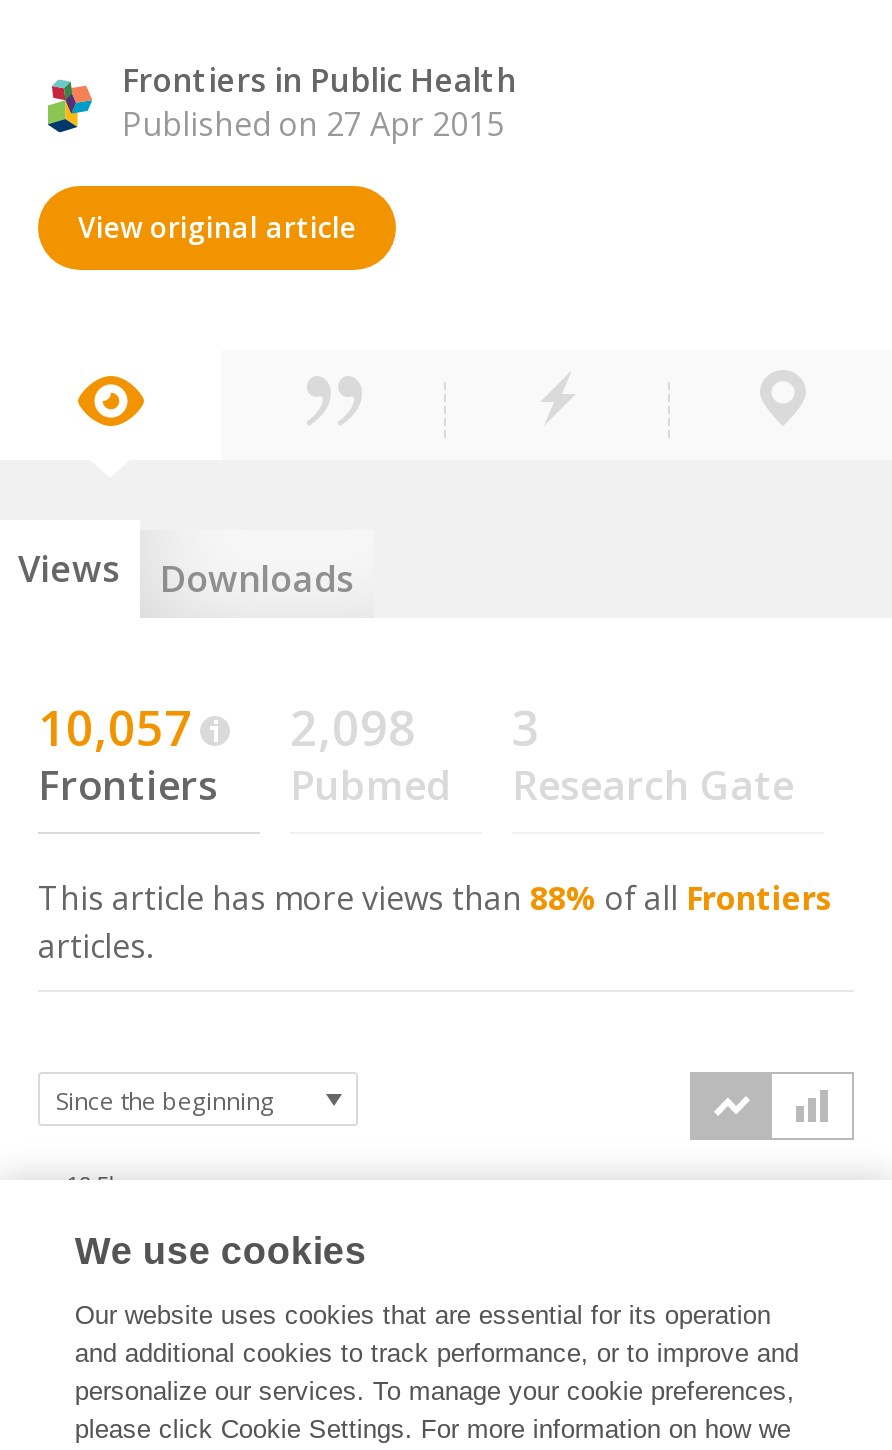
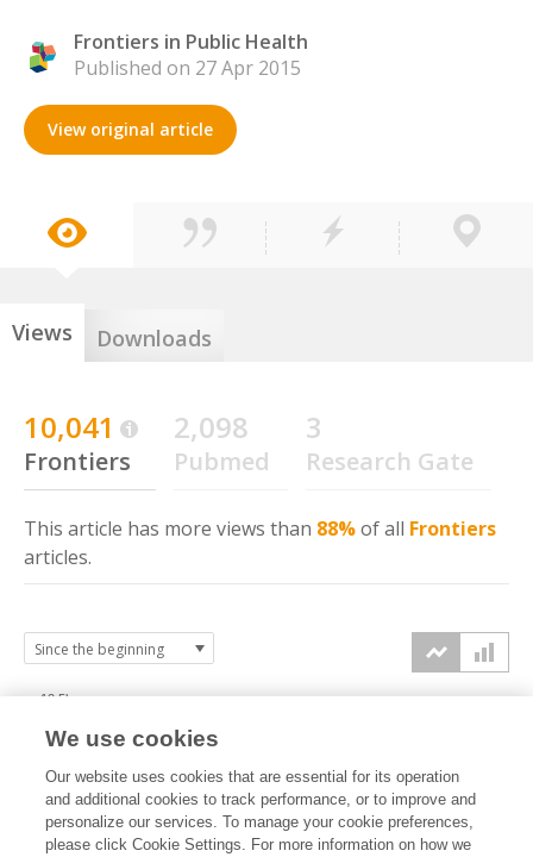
[38,694,192,760] 10,057 -> [24,407,115,446] 10,041

